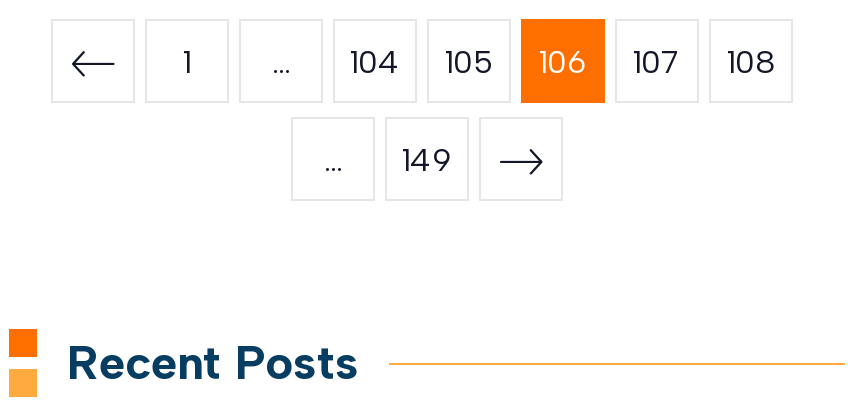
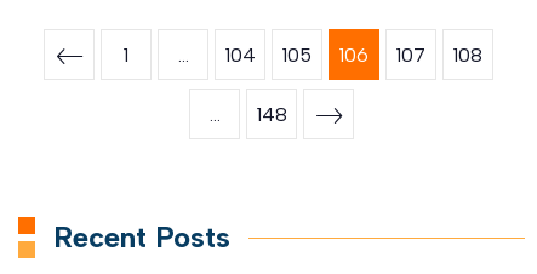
[402,141,452,179] 149 -> [256,103,287,126] 148

